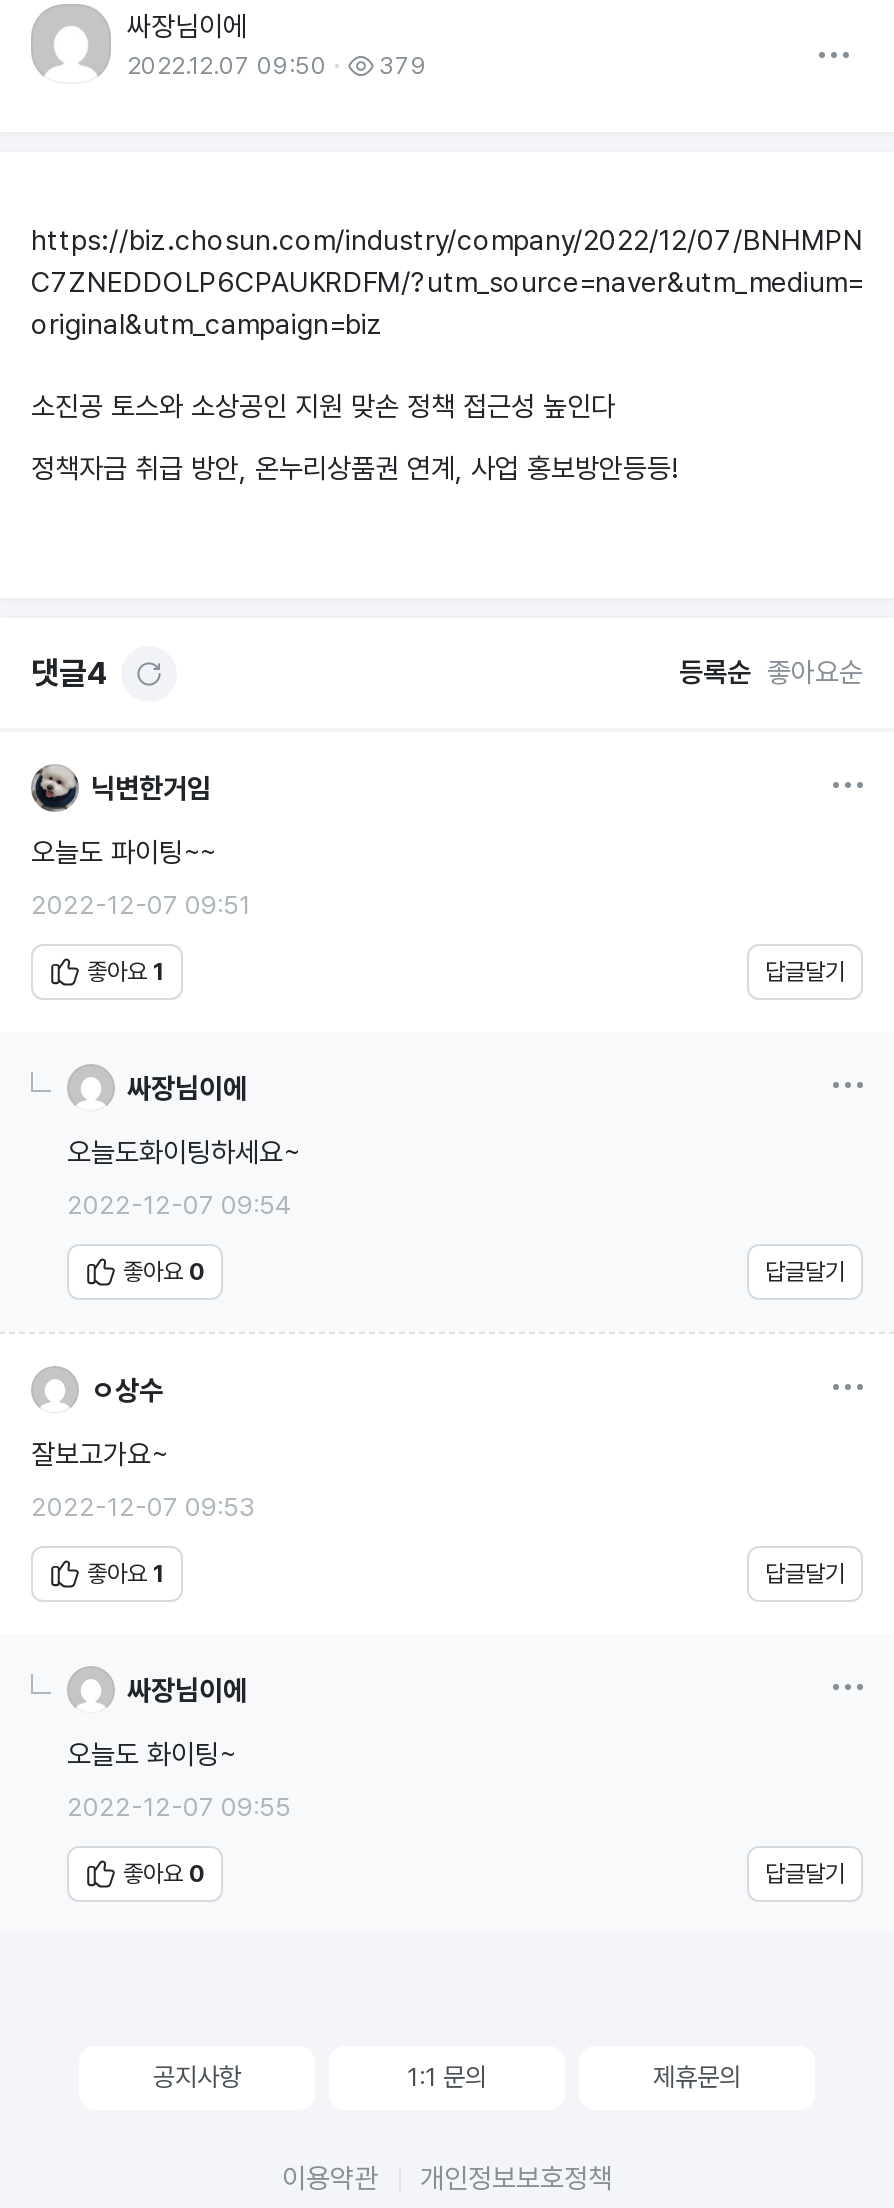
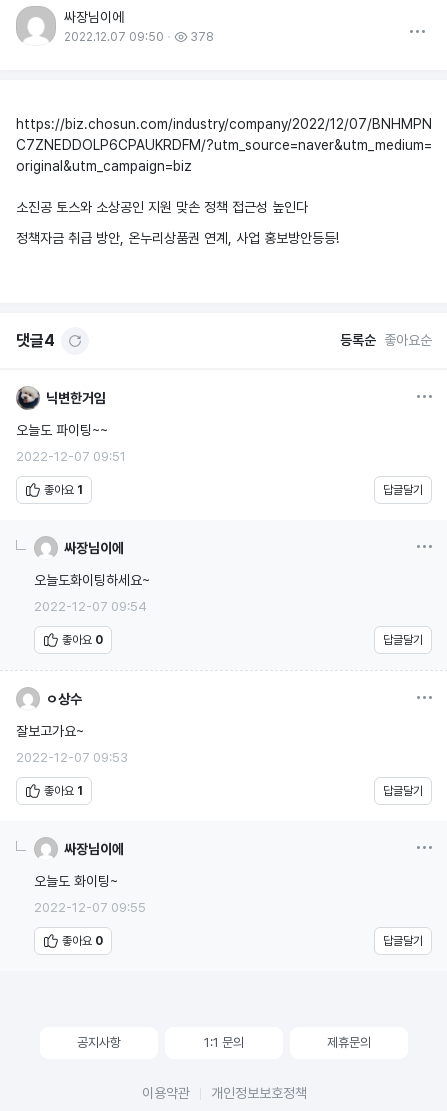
[127,51,427,79] 2022.12.07 09:50 379 -> [64,29,214,43] 2022.12.07 09:50 378

